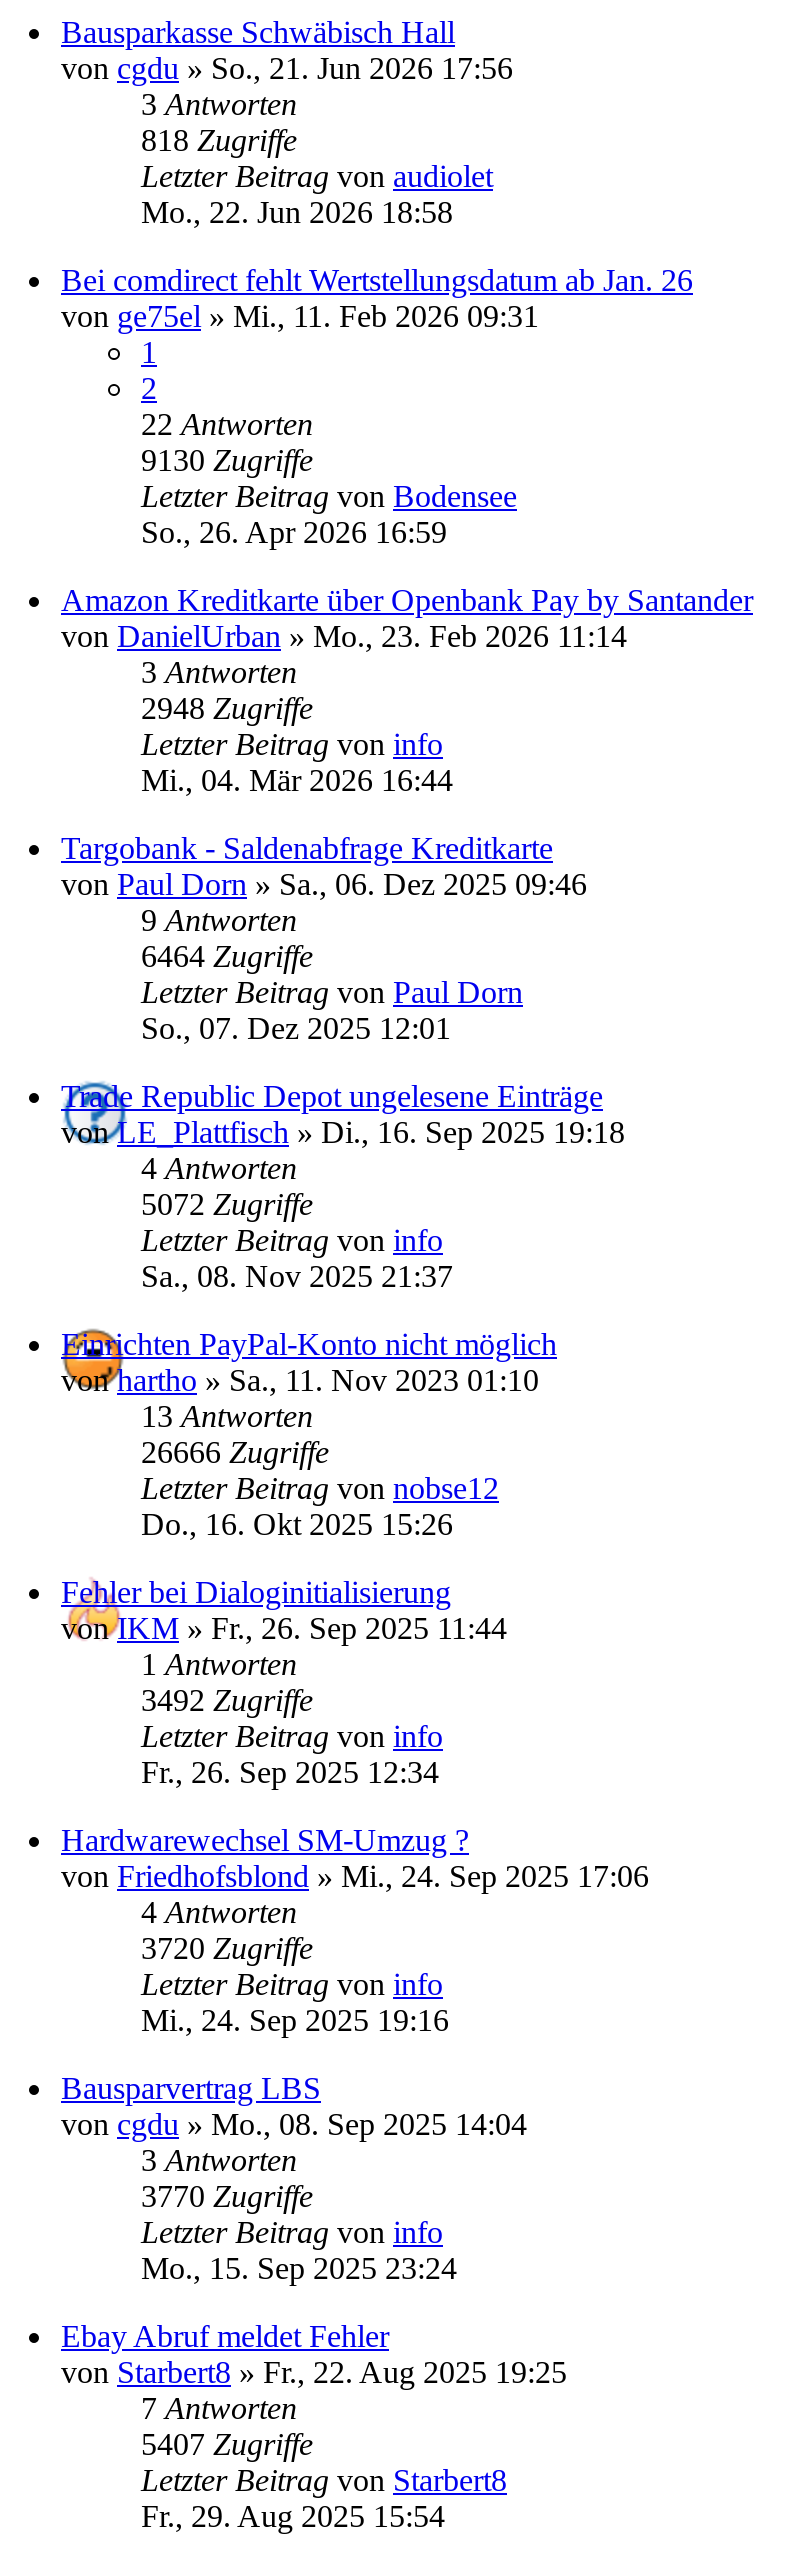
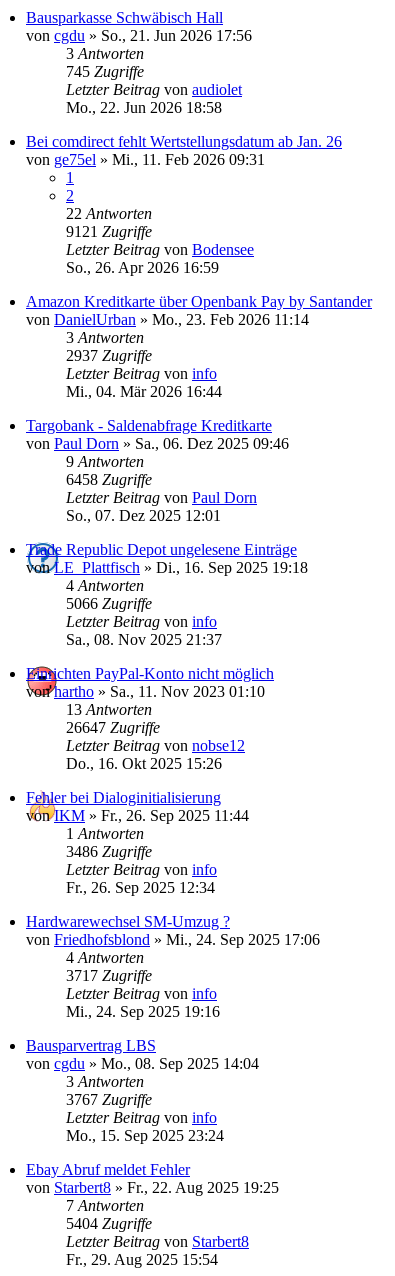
[141,123,297,157] 818 Zugriffe -> [66,63,144,80] 745 Zugriffe
[141,443,313,477] 9130 Zugriffe -> [66,223,152,240] 9121 Zugriffe
[141,691,313,725] 2948 Zugriffe -> [66,347,152,364] 2937 Zugriffe
[141,939,313,973] 6464 Zugriffe -> [66,471,152,488] 6458 Zugriffe
[141,1187,313,1221] 5072 Zugriffe -> [66,595,152,612] 5066 Zugriffe
[141,1435,329,1469] 26666 Zugriffe -> [66,719,160,736] 26647 Zugriffe
[141,1683,313,1717] 3492 Zugriffe -> [66,843,152,860] 3486 Zugriffe
[141,1931,313,1965] 3720 Zugriffe -> [66,967,152,984] 3717 Zugriffe
[141,2179,313,2213] 3770 Zugriffe -> [66,1091,152,1108] 3767 Zugriffe
[141,2427,313,2461] 5407 Zugriffe -> [66,1215,152,1232] 5404 Zugriffe

